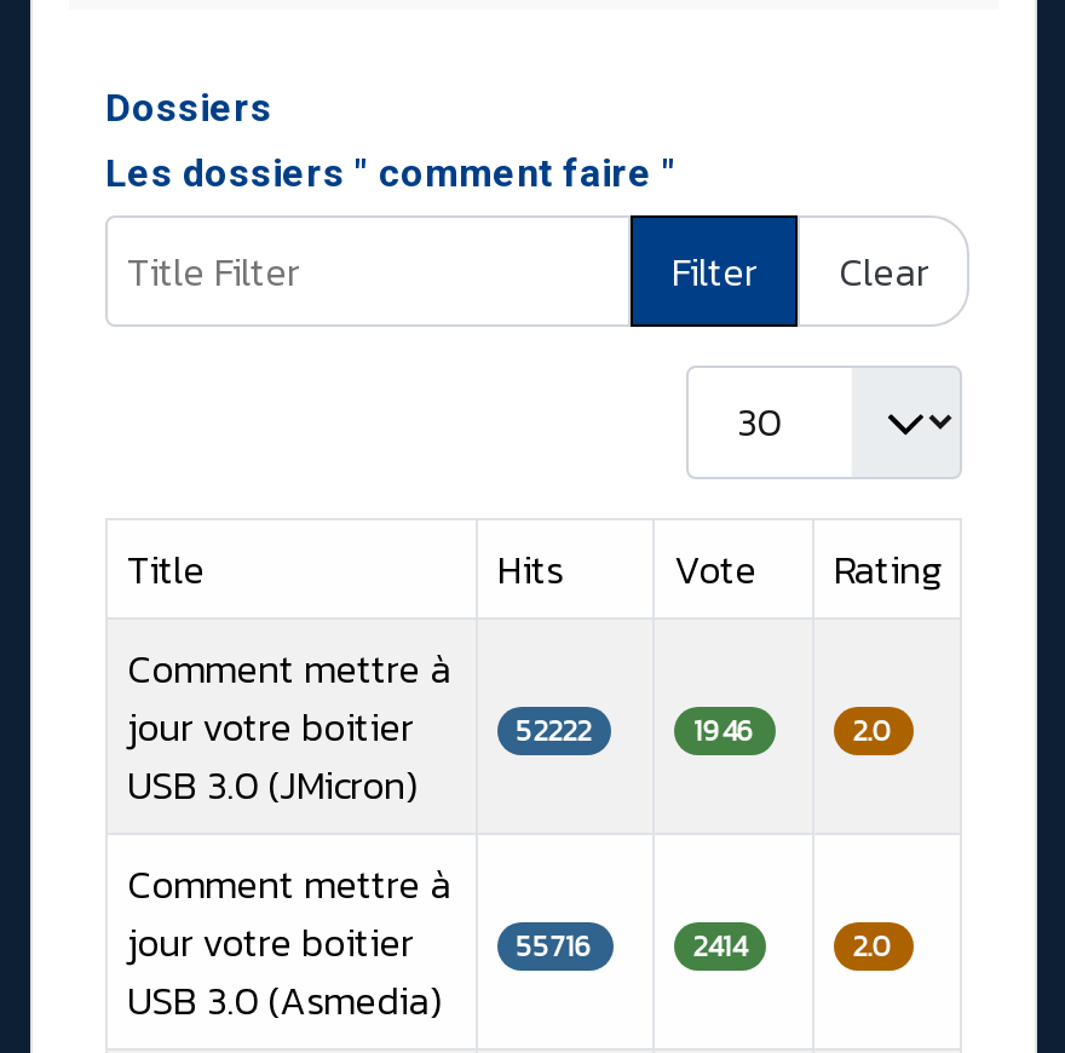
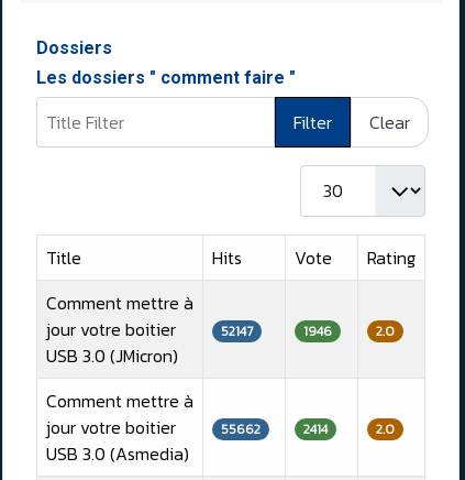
[516,709,591,752] 52222 -> [221,321,253,341] 52147
[516,924,594,968] 55716 -> [221,419,260,439] 55662

